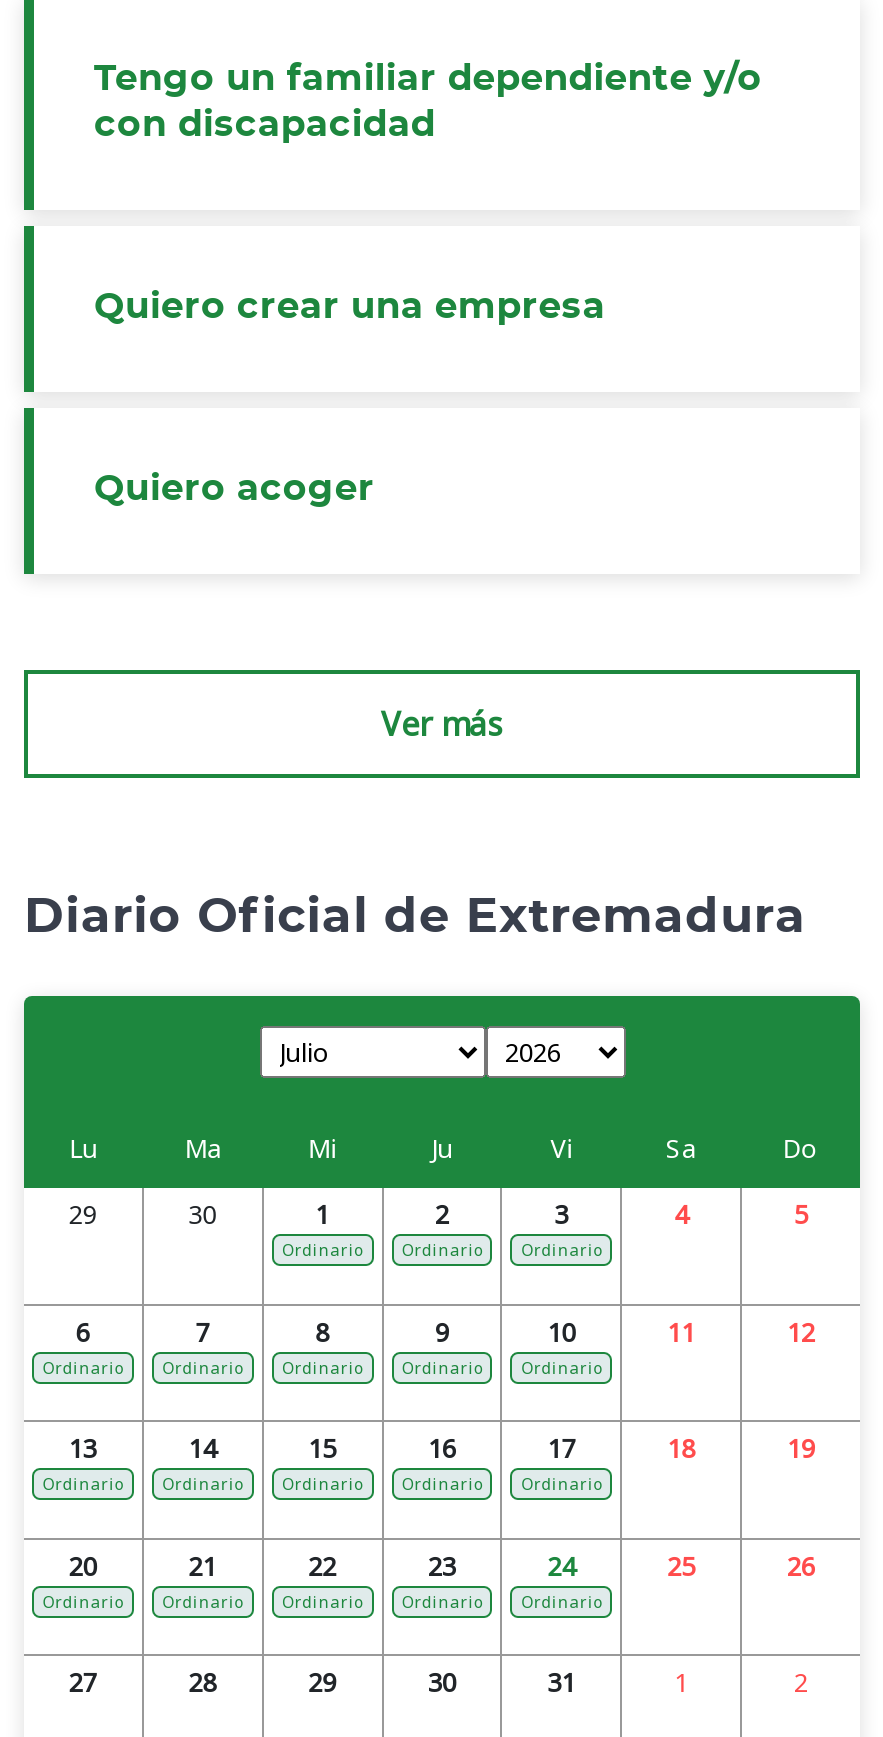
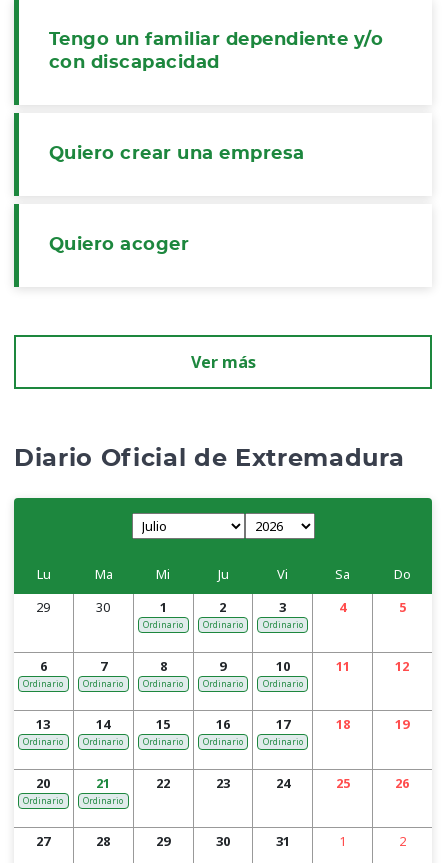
[282,1589,362,1611] Ordinario -> none
[402,1589,482,1611] Ordinario -> none
[522,1589,602,1611] Ordinario -> none

